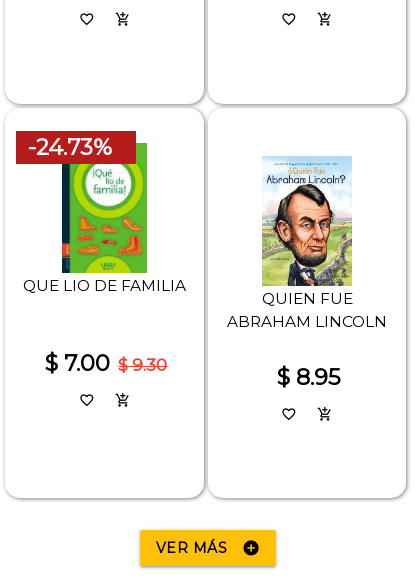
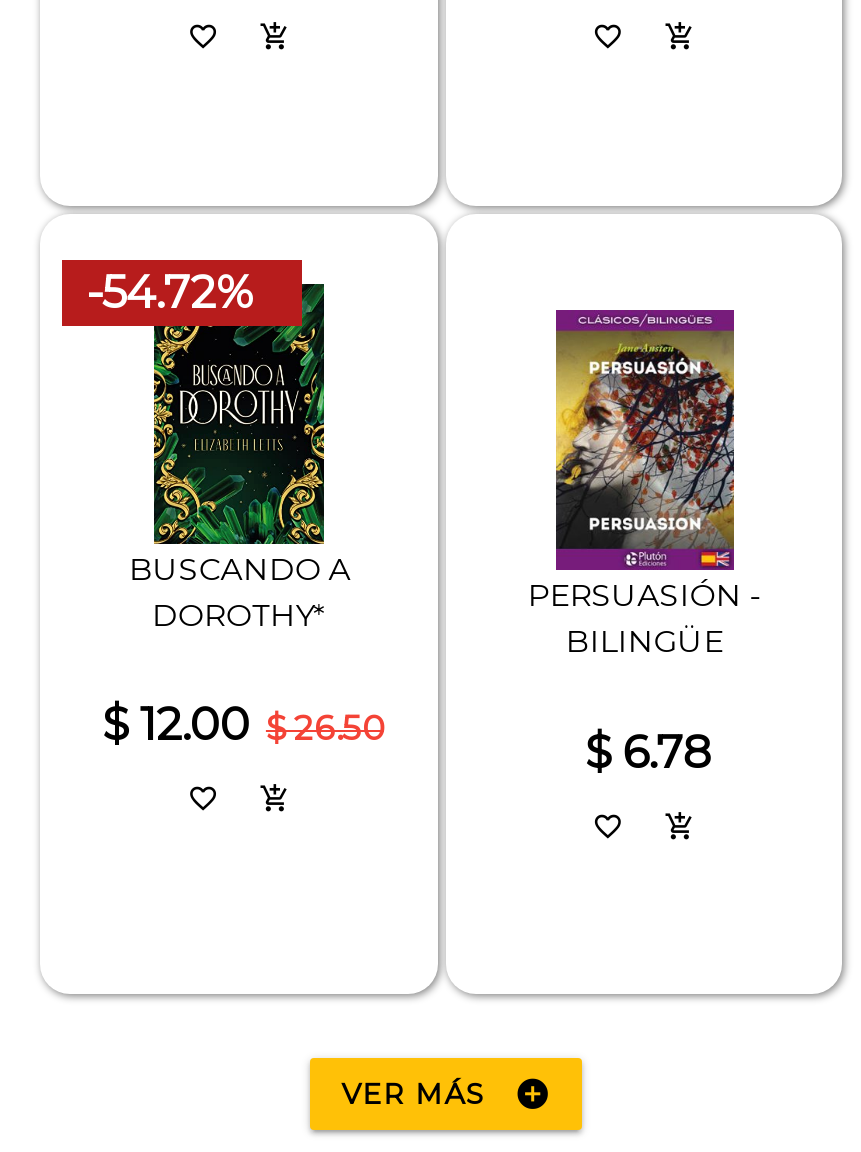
[16,133,148,268] [image] | -24.73% -> [62,264,326,534] [image] | -54.72%
[227,156,387,331] [image] | QUIEN FUE | ABRAHAM LINCOLN -> [527,308,761,661] [image] | PERSUASIÓN - | BILINGÜE
[23,276,186,295] QUE LIO DE FAMILIA -> [128,549,350,633] BUSCANDO A | DOROTHY*
[45,349,167,377] $ 7.00 $ 9.30 -> [102,696,384,752] $ 12.00 $ 26.50
[277,363,340,391] $ 8.95 -> [585,724,711,780] $ 6.78

